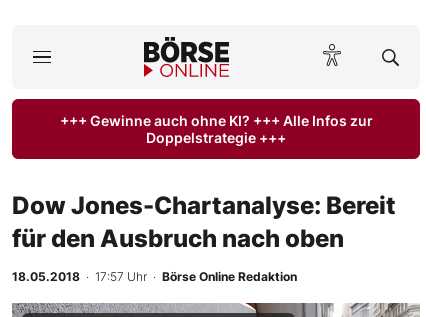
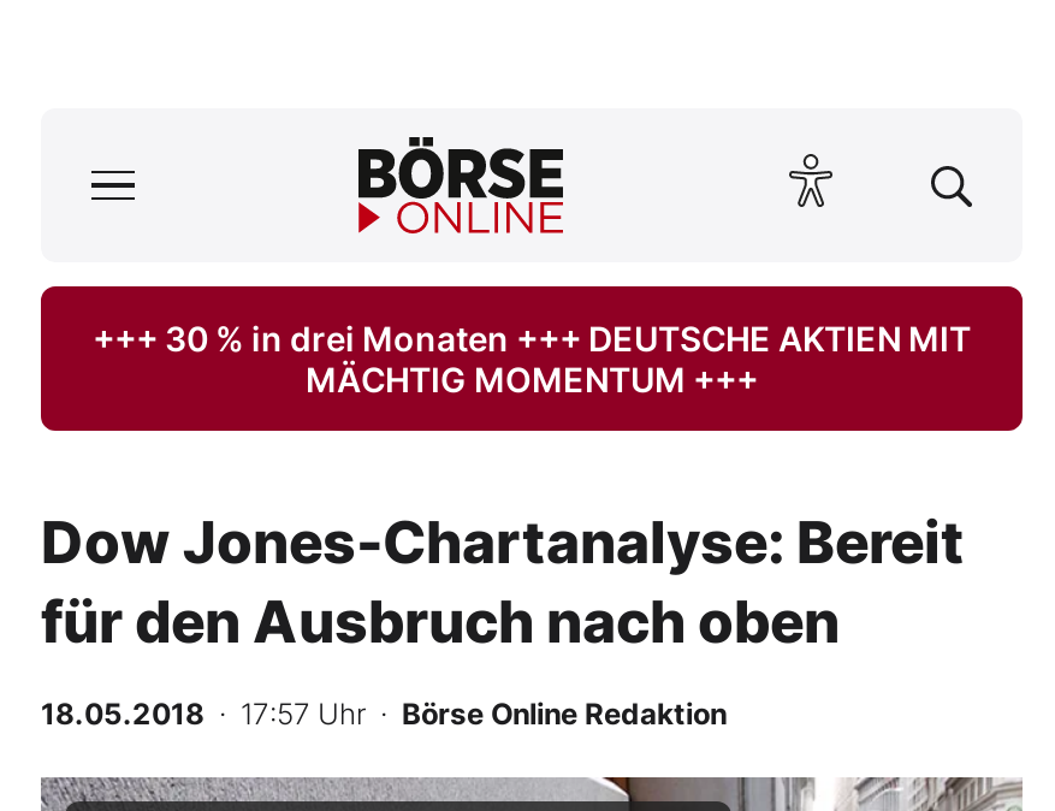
[59,112,372,146] +++ Gewinne auch ohne KI? +++ Alle Infos zur | Doppelstrategie +++ -> [93,318,971,399] +++ 30 % in drei Monaten +++ DEUTSCHE AKTIEN MIT | MÄCHTIG MOMENTUM +++

